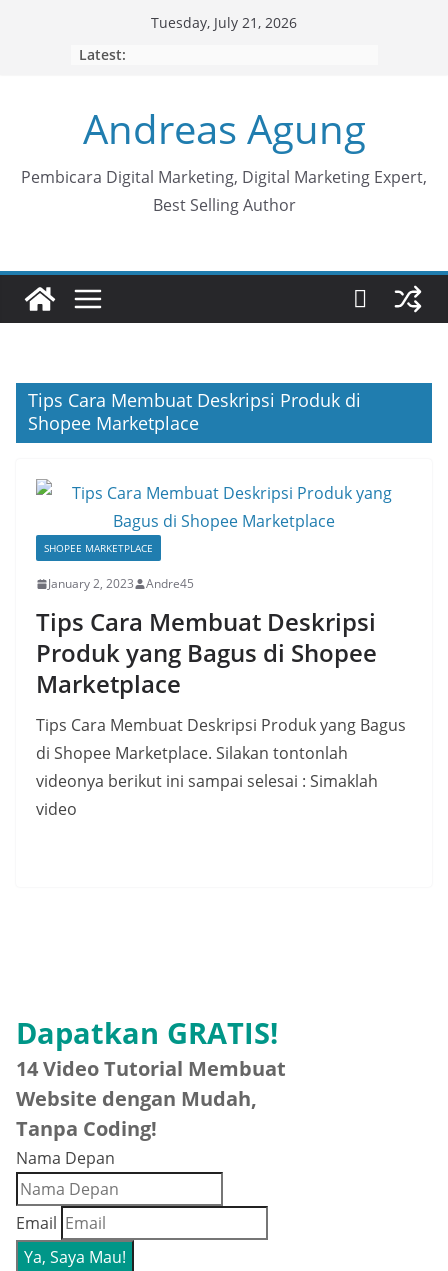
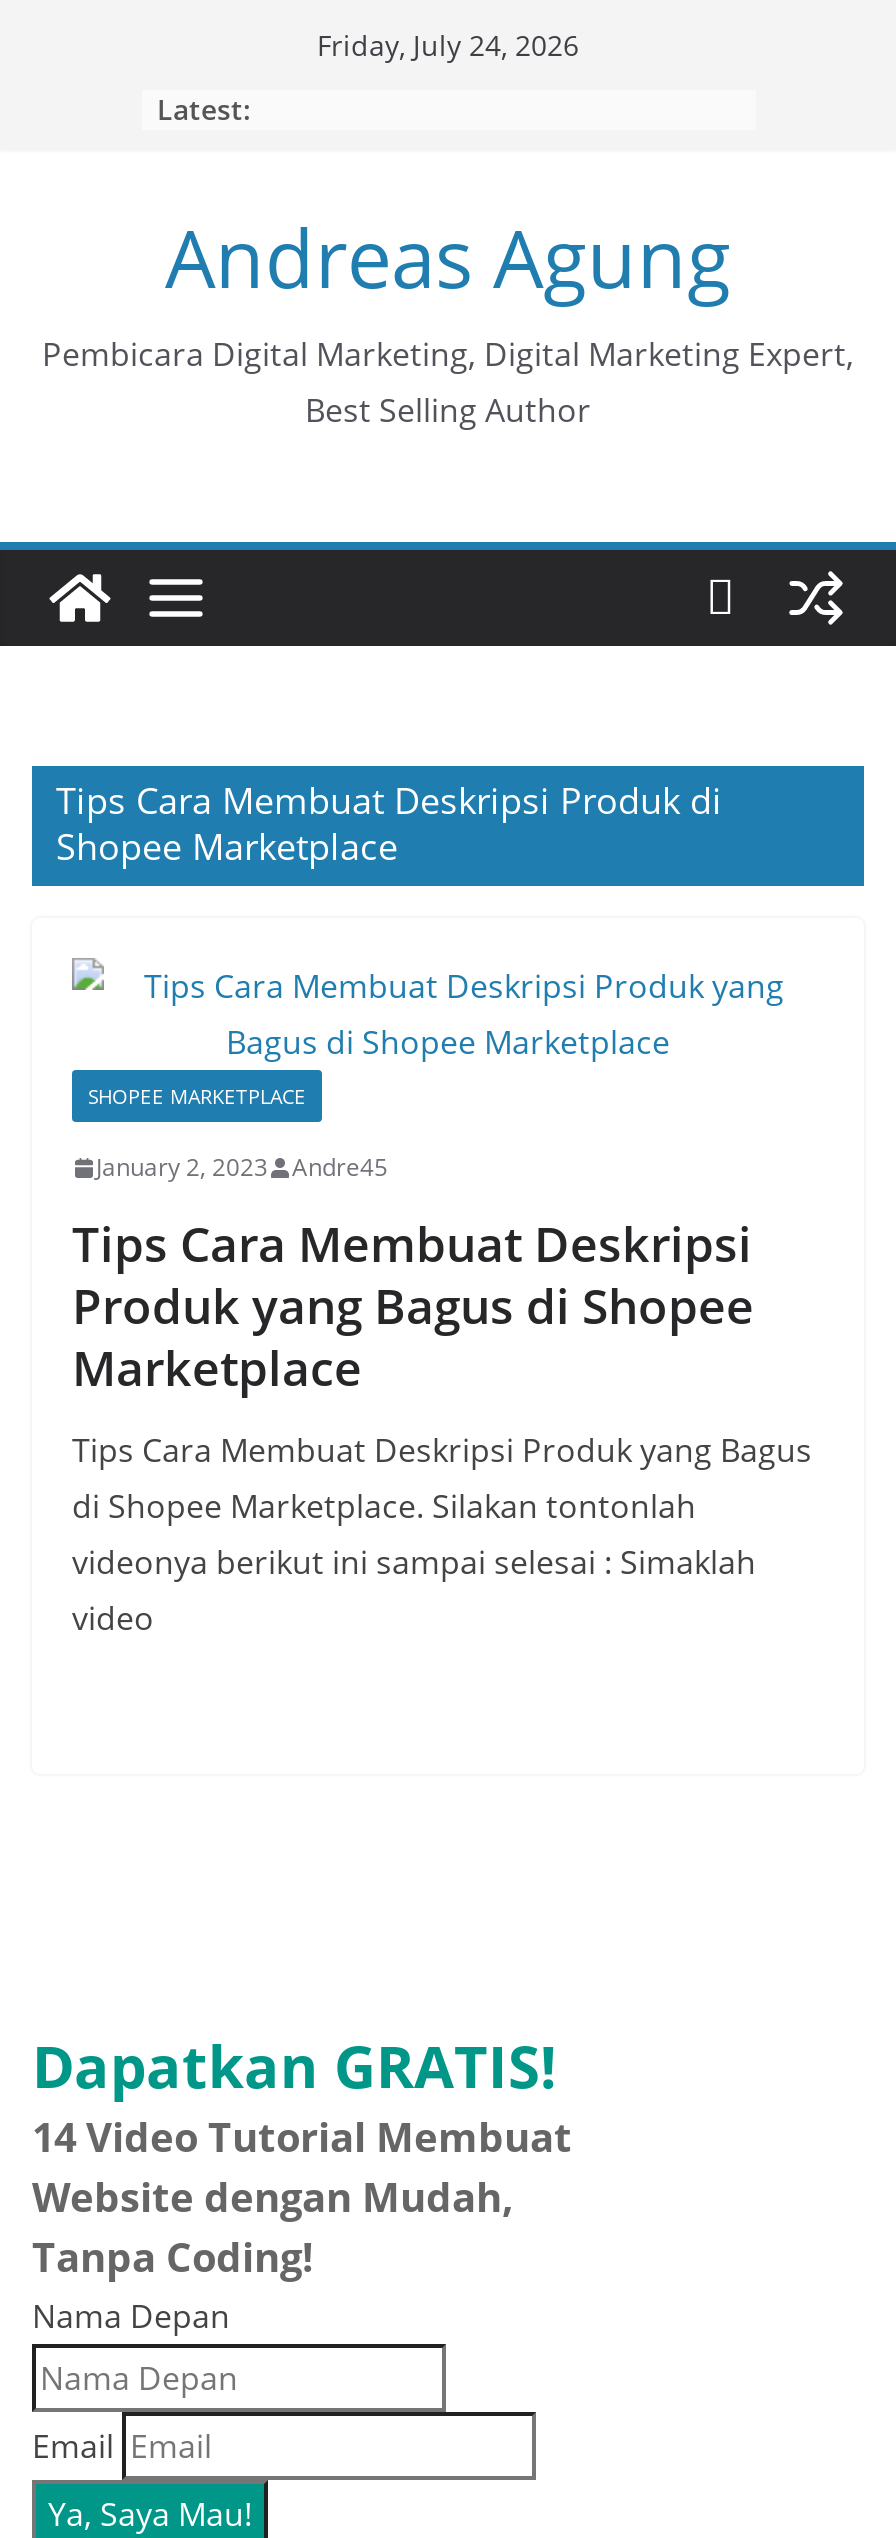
[151,13,297,32] Tuesday, July 21, 2026 -> [317,26,579,64] Friday, July 24, 2026

